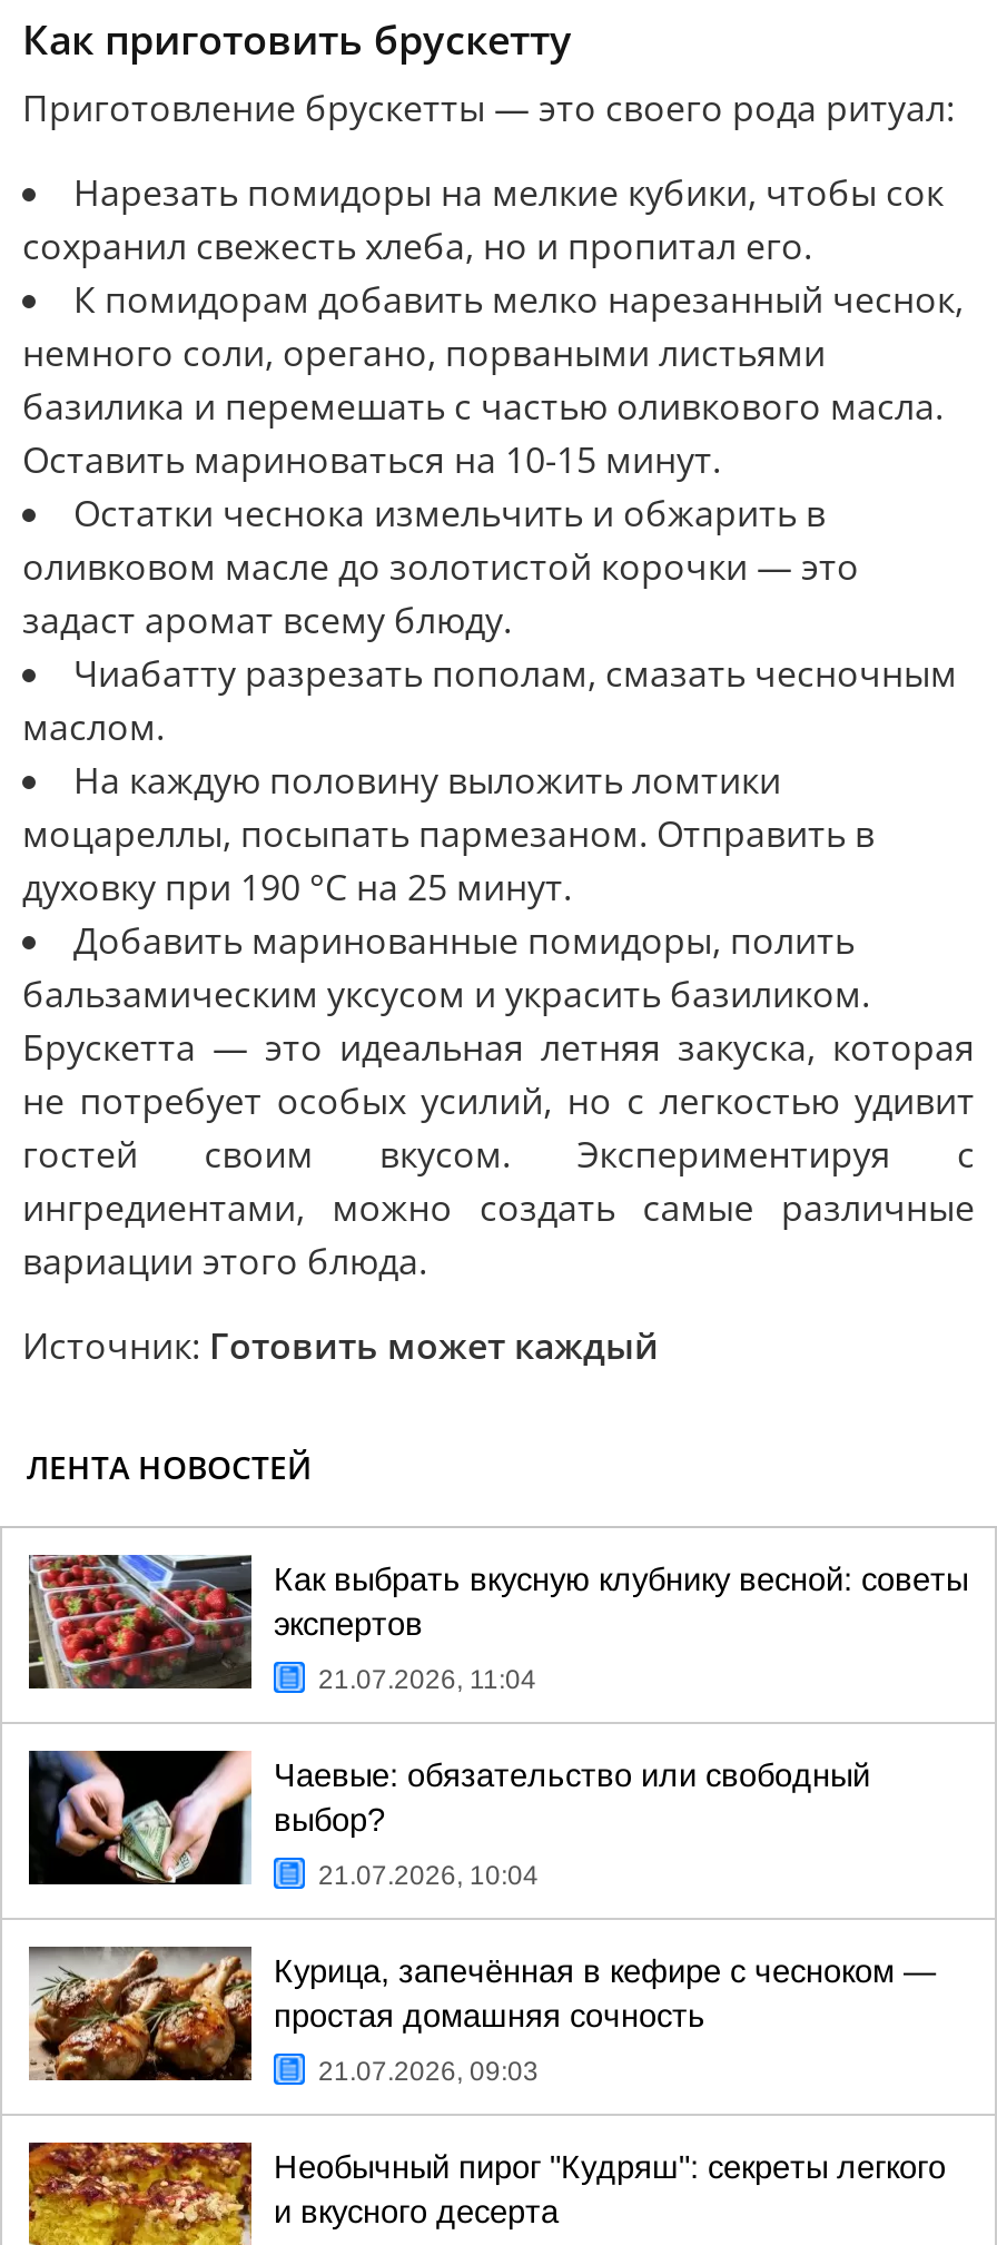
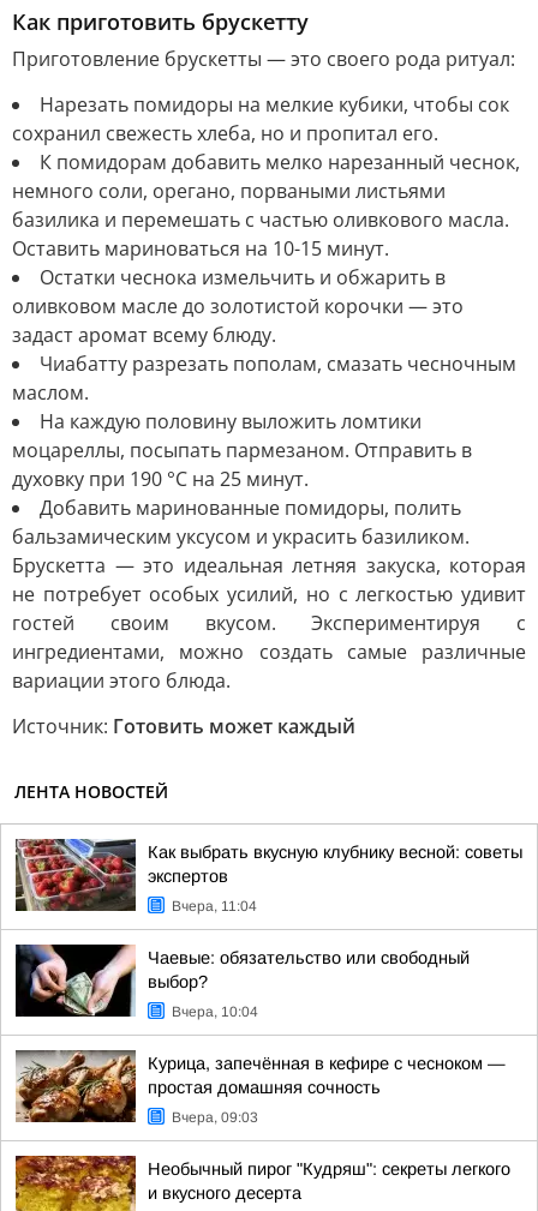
[318,1664,536,1695] 21.07.2026, 11:04 -> [172,898,257,915] Вчера, 11:04
[318,1860,539,1891] 21.07.2026, 10:04 -> [172,1003,258,1020] Вчера, 10:04
[318,2056,539,2087] 21.07.2026, 09:03 -> [172,1109,258,1126] Вчера, 09:03

